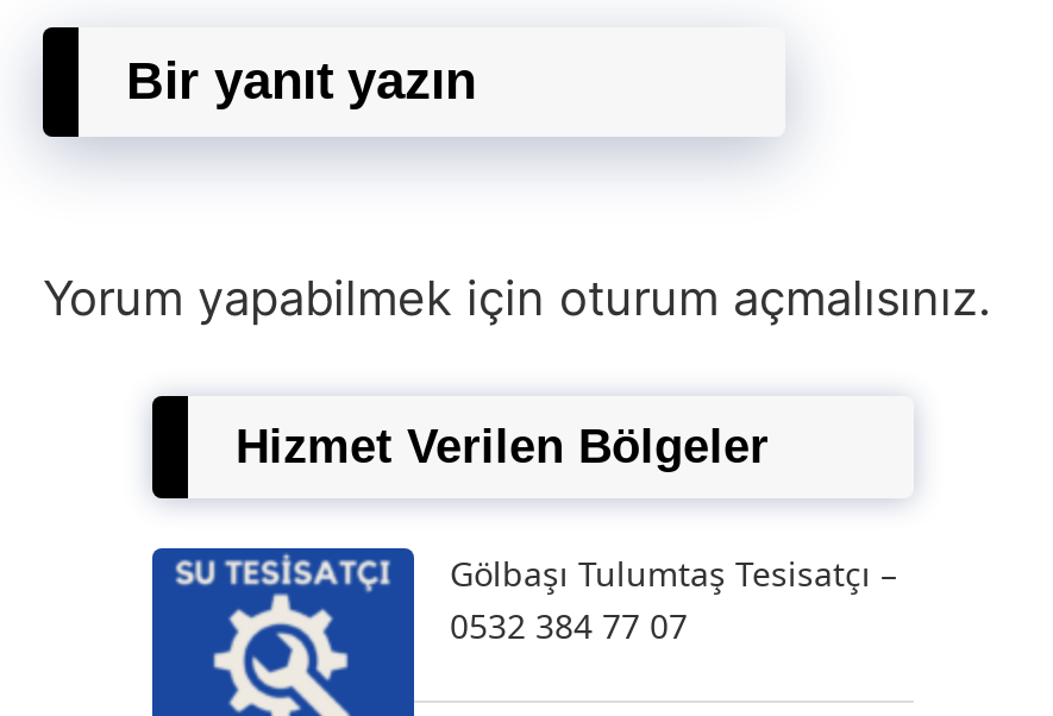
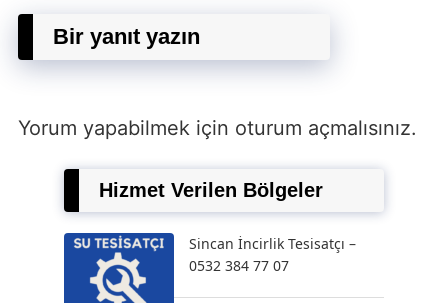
[450,552,897,597] Gölbaşı Tulumtaş Tesisatçı – -> [189,234,356,253] Sincan İncirlik Tesisatçı –

